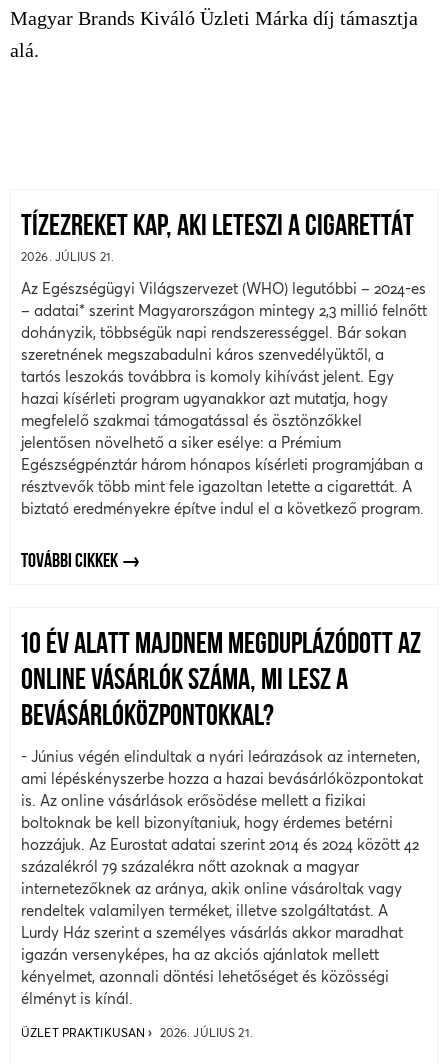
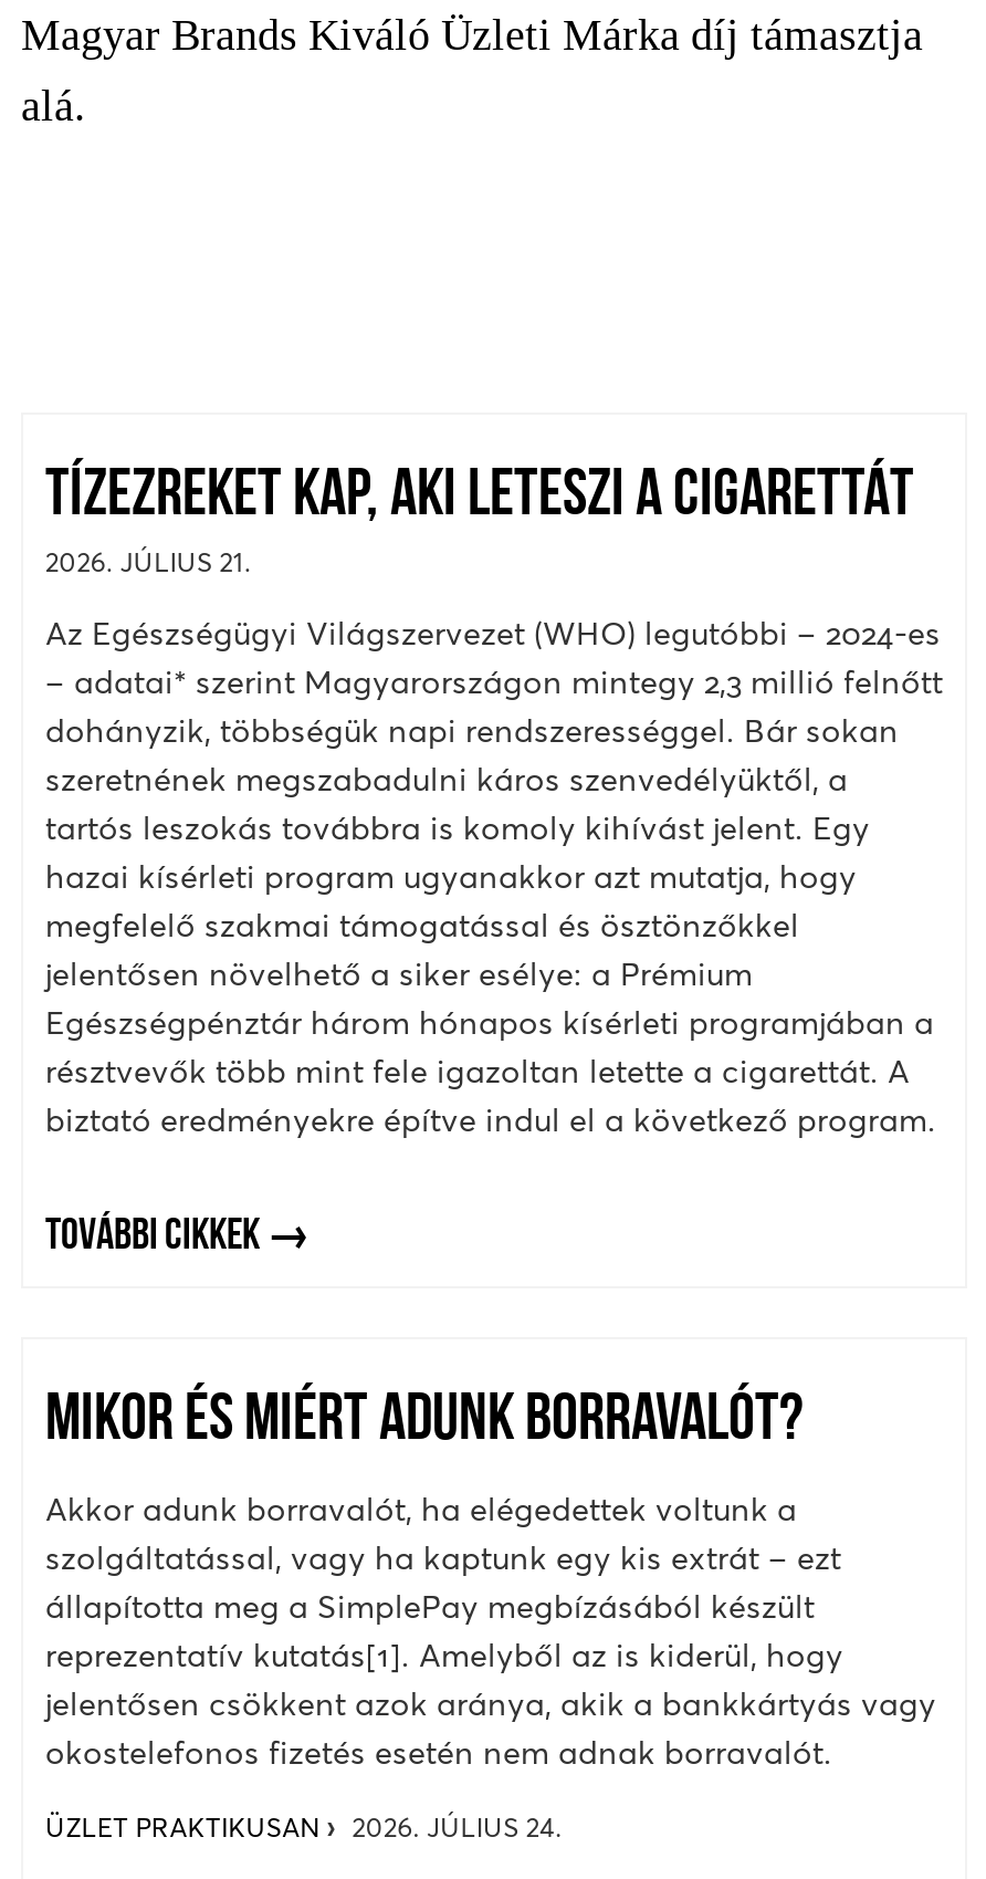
[21,630,421,733] 10 ÉV ALATT MAJDNEM MEGDUPLÁZÓDOTT AZ | ONLINE VÁSÁRLÓK SZÁMA, MI LESZ A | BEVÁSÁRLÓKÖZPONTOKKAL? -> [45,1389,804,1457] MIKOR ÉS MIÉRT ADUNK BORRAVALÓT?
[21,748,423,1007] - Június végén elindultak a nyári leárazások az interneten, | ami lépéskényszerbe hozza a hazai bevásárlóközpontokat | is. Az online vásárlások erősödése mellett a fizikai | boltoknak be kell bizonyítaniuk, hogy érdemes betérni | hozzájuk. Az Eurostat adatai szerint 2014 és 2024 között 42 | százalékról 79 százalékra nőtt azoknak a magyar | internetezőknek az aránya, akik online vásároltak vagy | rendeltek valamilyen terméket, illetve szolgáltatást. A | Lurdy Ház szerint a személyes vásárlás akkor maradhat | igazán versenyképes, ha az akciós ajánlatok mellett | kényelmet, azonnali döntési lehetőséget és közösségi | élményt is kínál. -> [45,1490,936,1771] Akkor adunk borravalót, ha elégedettek voltunk a | szolgáltatással, vagy ha kaptunk egy kis extrát – ezt | állapította meg a SimplePay megbízásából készült | reprezentatív kutatás[1]. Amelyből az is kiderül, hogy | jelentősen csökkent azok aránya, akik a bankkártyás vagy | okostelefonos fizetés esetén nem adnak borravalót.
[21,1025,253,1040] ÜZLET PRAKTIKUSAN 2026. JÚLIUS 21. -> [45,1810,562,1843] ÜZLET PRAKTIKUSAN 2026. JÚLIUS 24.

